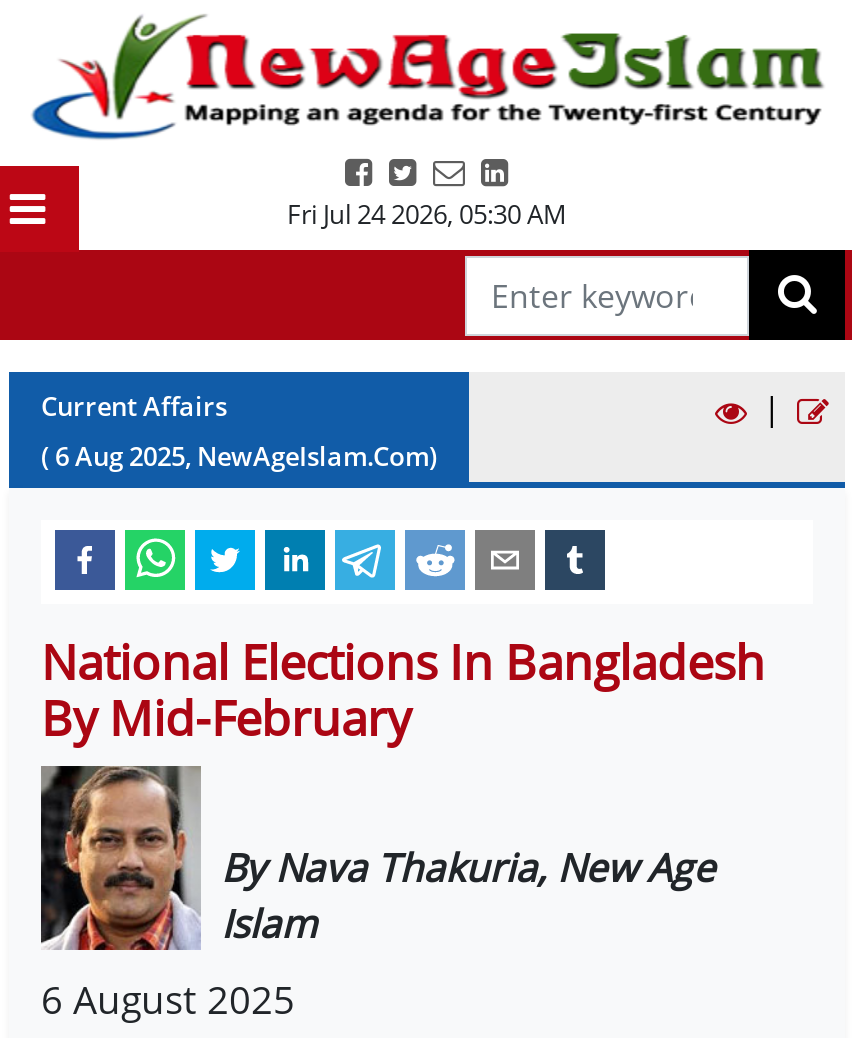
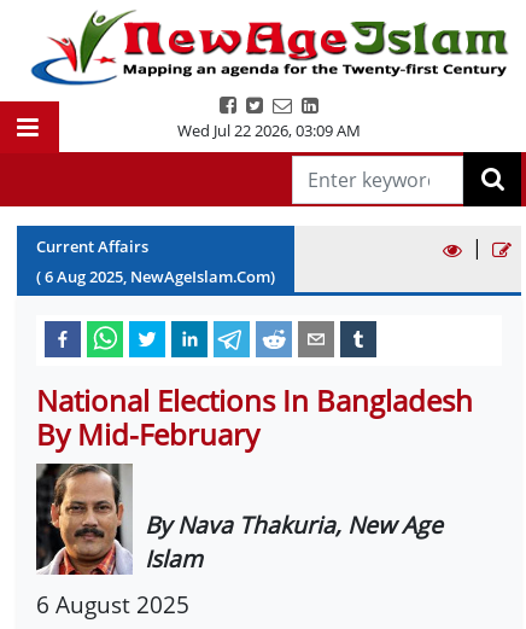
[287,196,567,232] Fri Jul 24 2026, 05:30 AM -> [177,120,361,141] Wed Jul 22 2026, 03:09 AM

